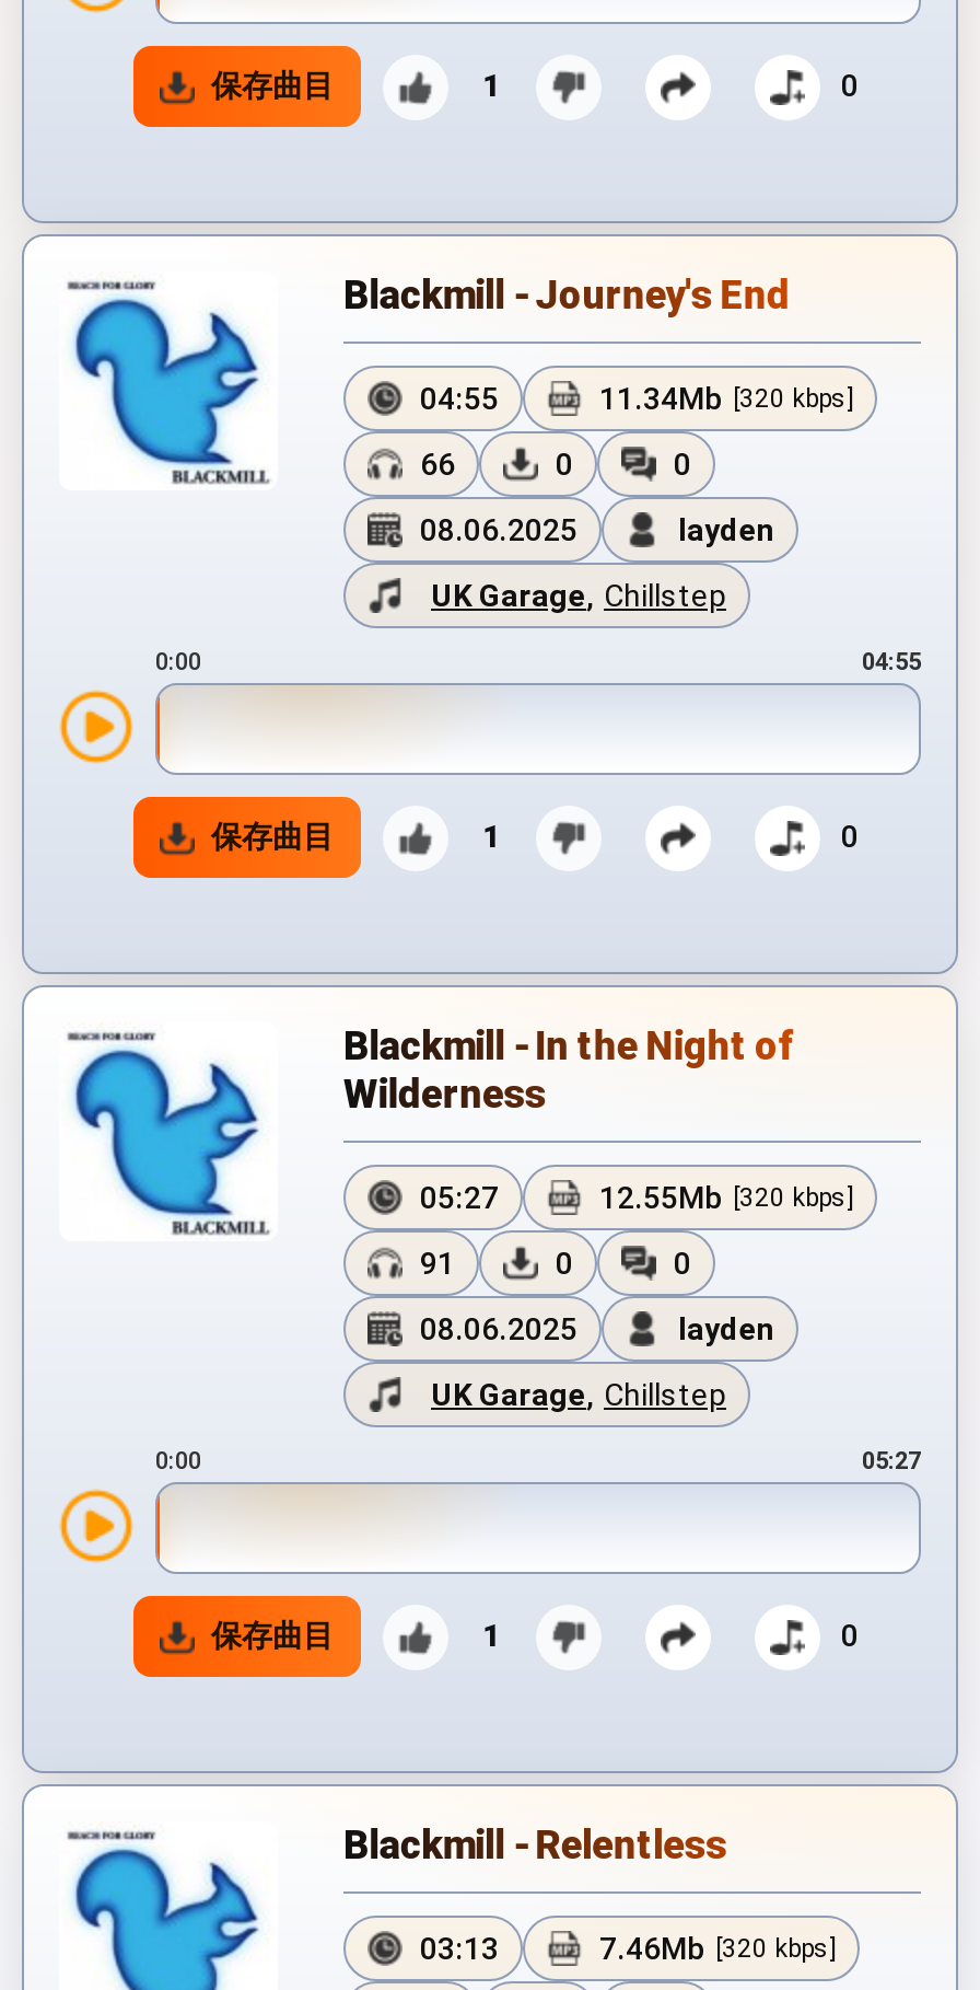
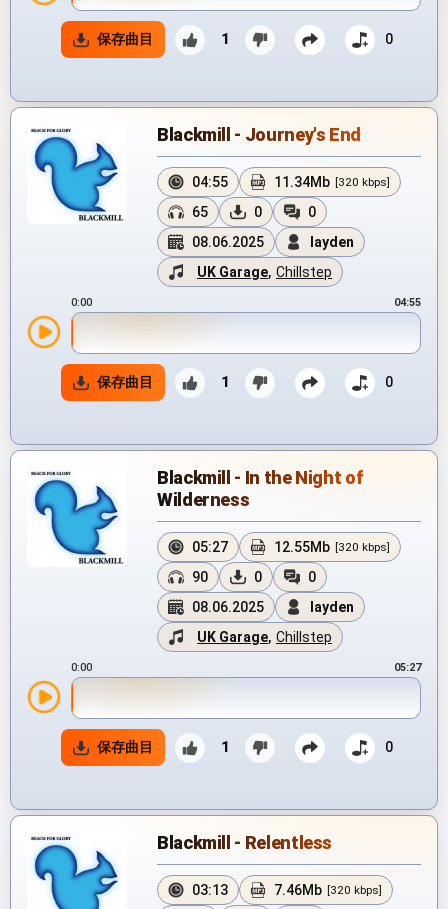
[420,447,455,482] 66 -> [192,204,208,220] 65
[420,1246,455,1281] 91 -> [192,569,208,585] 90

